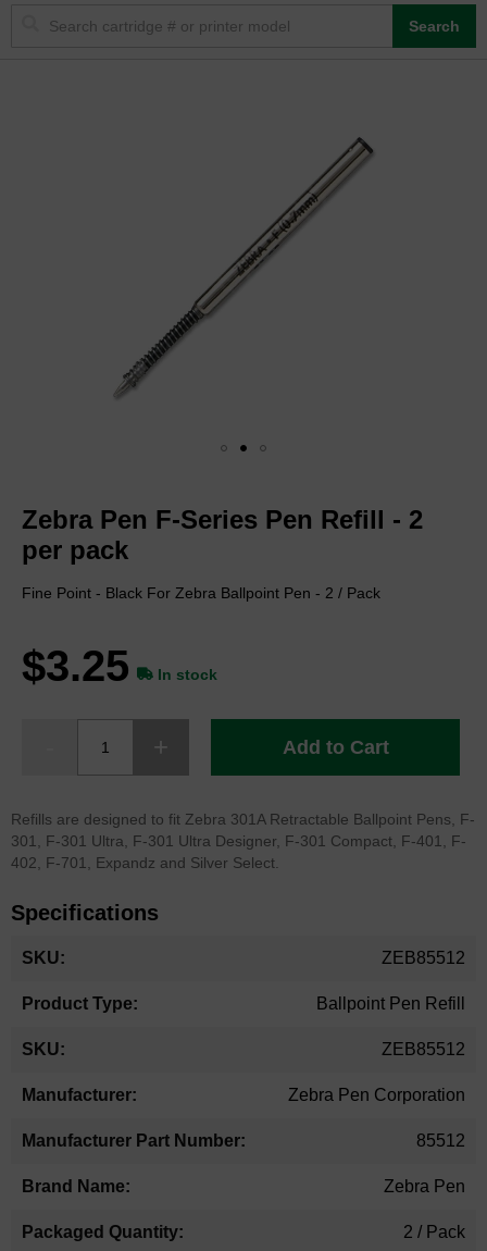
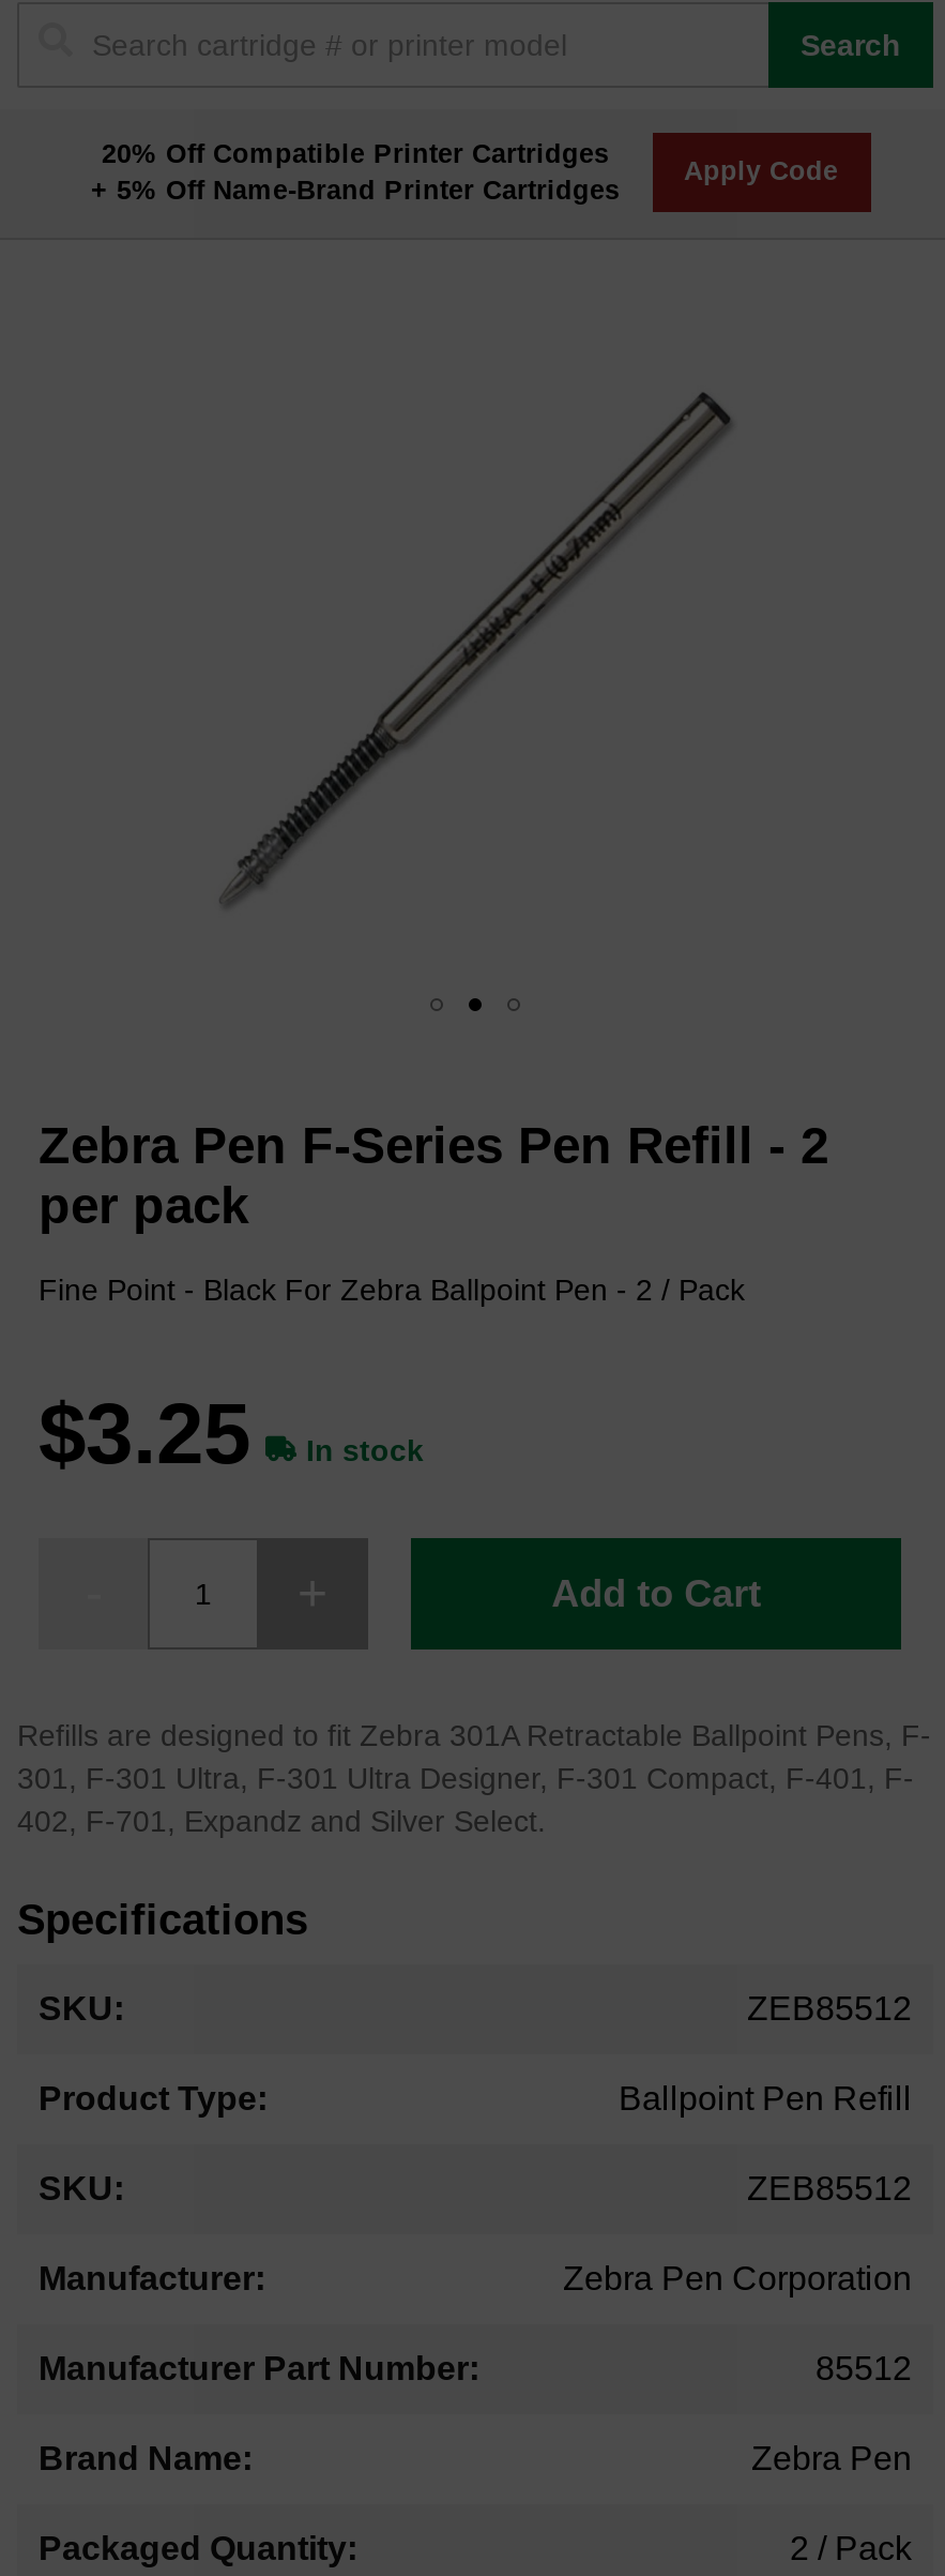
none -> [91,139,620,205] 20% Off Compatible Printer Cartridges | + 5% Off Name-Brand Printer Cartridges
none -> [684,157,838,187] Apply Code

